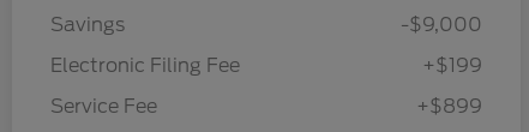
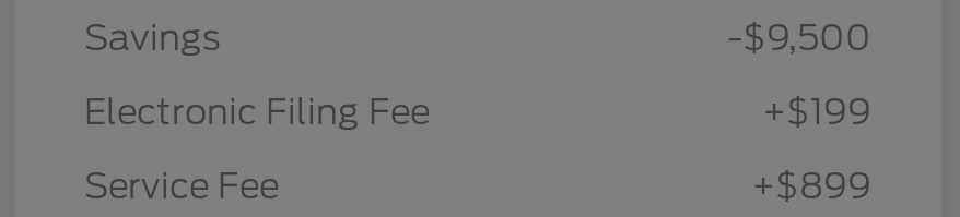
[401,13,482,36] -$9,000 -> [727,16,871,58] -$9,500

